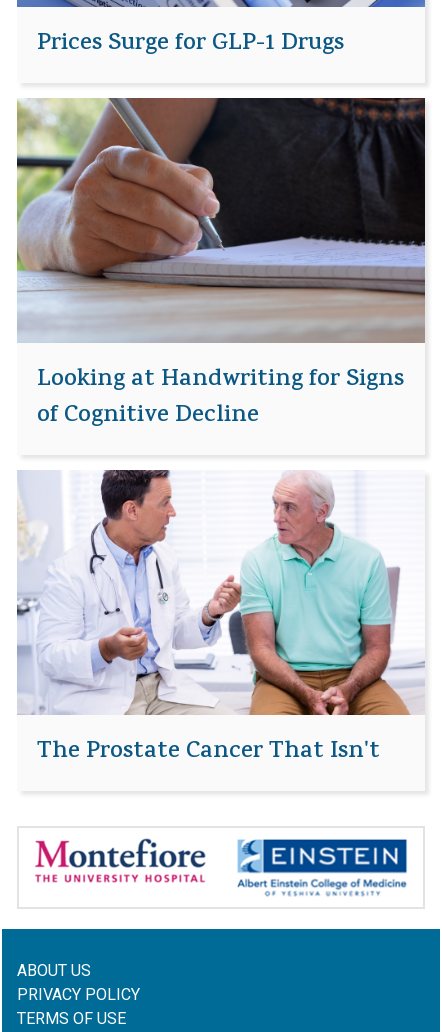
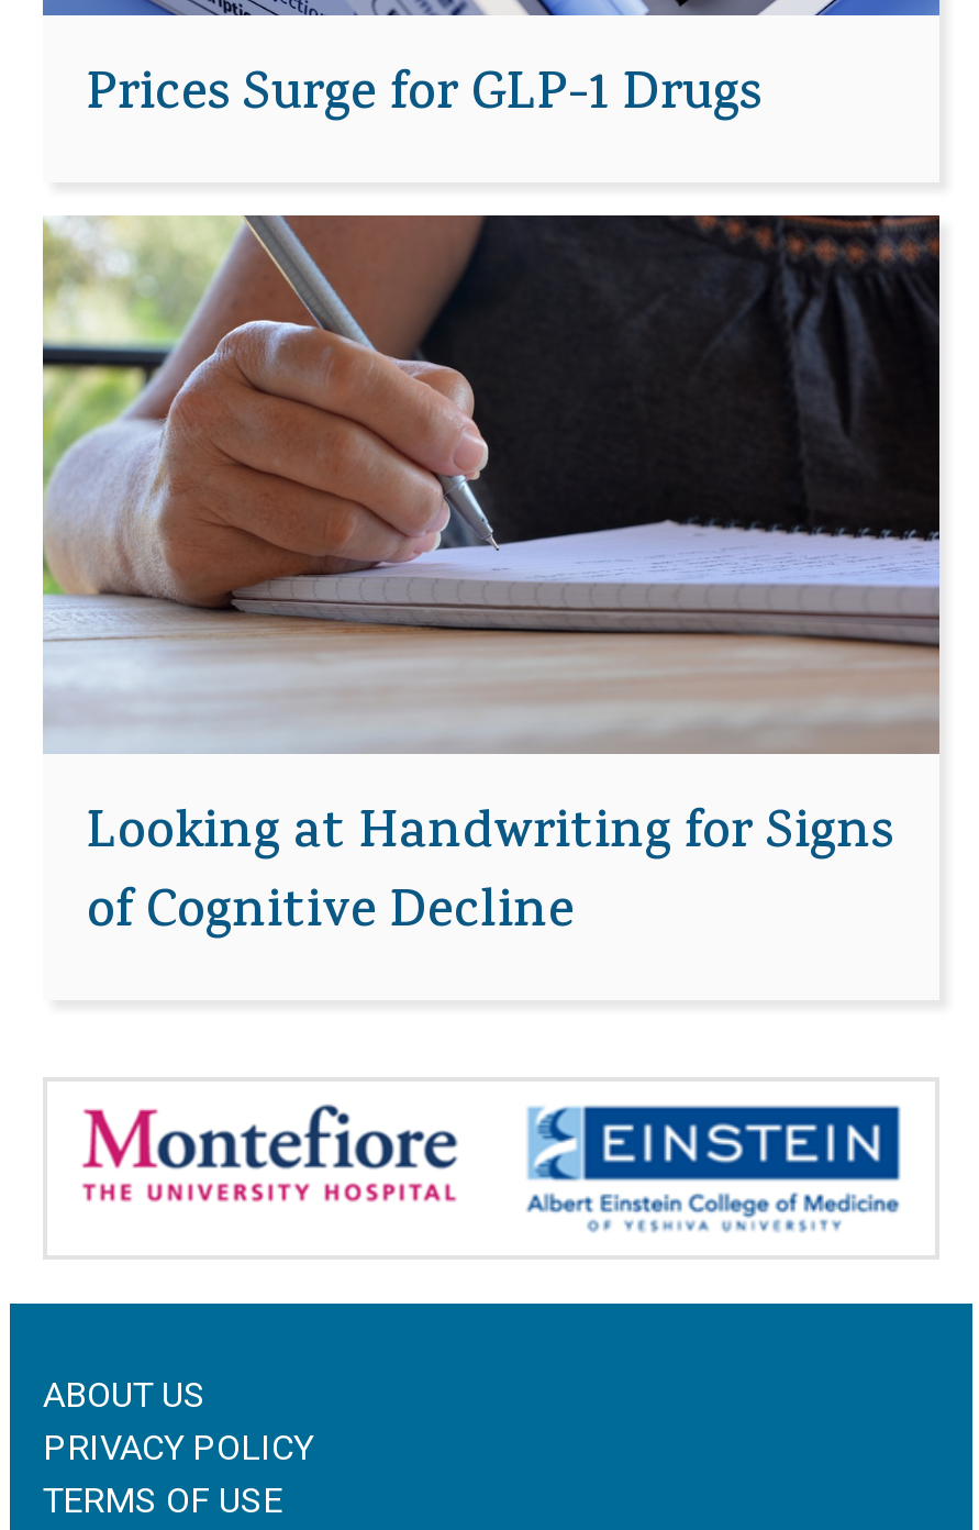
[16,469,425,771] [image] | The Prostate Cancer That Isn't -> none

